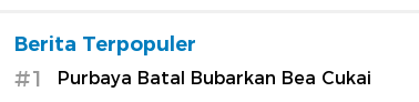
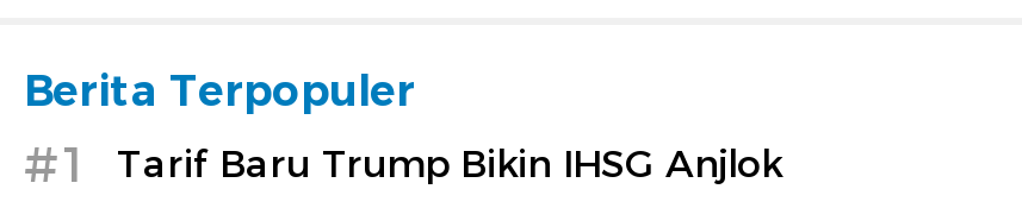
[58,68,371,89] Purbaya Batal Bubarkan Bea Cukai -> [117,141,782,186] Tarif Baru Trump Bikin IHSG Anjlok

